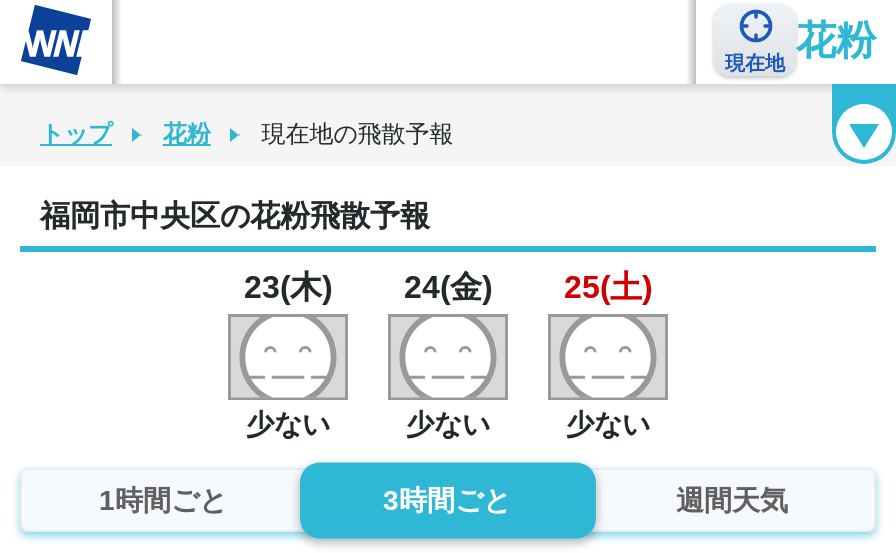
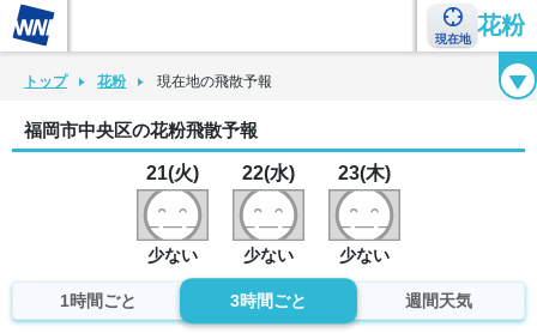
[244,270,332,304] 23(木) -> [146,163,199,183] 21(火)
[404,270,492,304] 24(金) -> [242,163,295,183] 22(水)
[564,270,652,304] 25(土) -> [338,163,391,183] 23(木)

